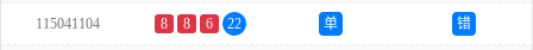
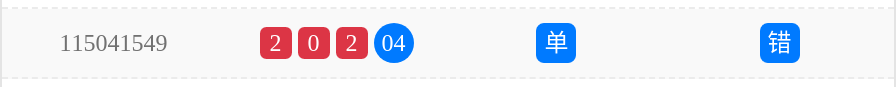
[35,15,100,32] 115041104 -> [60,29,168,57] 115041549
[160,15,168,32] 8 -> [270,29,282,57] 2
[183,15,190,32] 8 -> [308,29,320,57] 0
[206,15,213,32] 6 -> [346,29,358,57] 2
[227,15,241,32] 22 -> [382,29,406,57] 04

